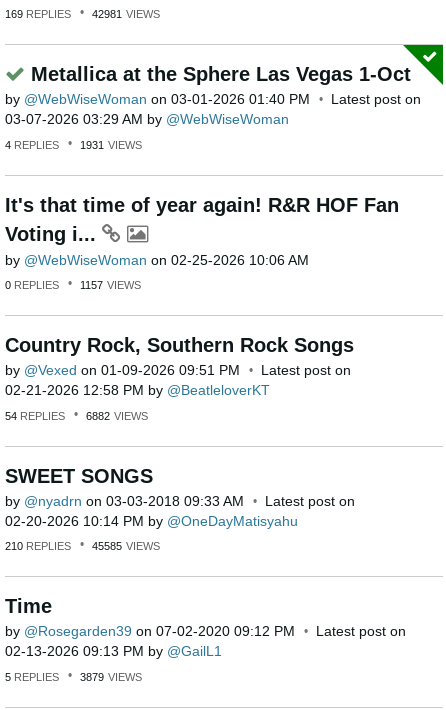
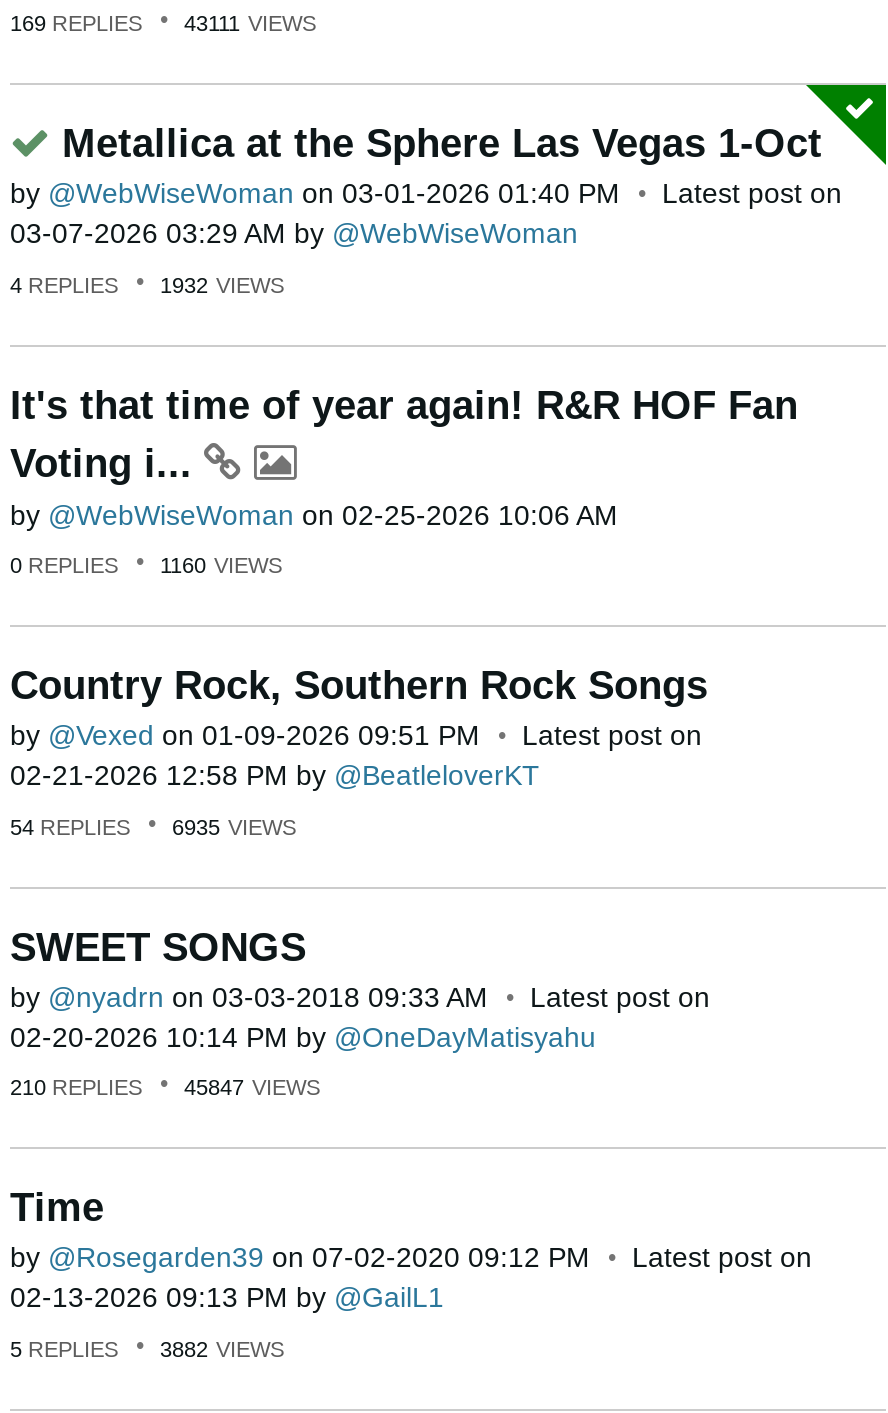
[5,8,160,20] 169 REPLIES 42981 VIEWS -> [10,11,316,35] 169 REPLIES 43111 VIEWS
[5,139,142,151] 4 REPLIES 1931 VIEWS -> [10,272,284,296] 4 REPLIES 1932 VIEWS
[5,279,141,291] 0 REPLIES 1157 VIEWS -> [10,553,282,577] 0 REPLIES 1160 VIEWS
[5,410,148,422] 54 REPLIES 6882 VIEWS -> [10,814,296,838] 54 REPLIES 6935 VIEWS
[5,540,160,552] 210 REPLIES 45585 VIEWS -> [10,1075,320,1099] 210 REPLIES 45847 VIEWS
[5,671,142,683] 5 REPLIES 3879 VIEWS -> [10,1336,284,1360] 5 REPLIES 3882 VIEWS

